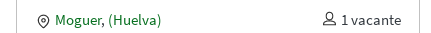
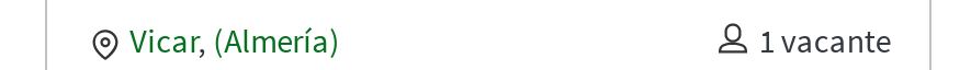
[55,10,162,29] Moguer, (Huelva) -> [130,19,340,61] Vicar, (Almería)

